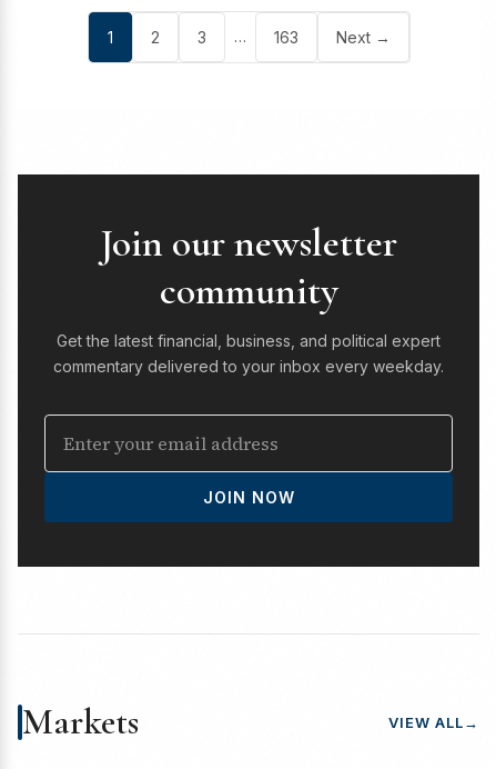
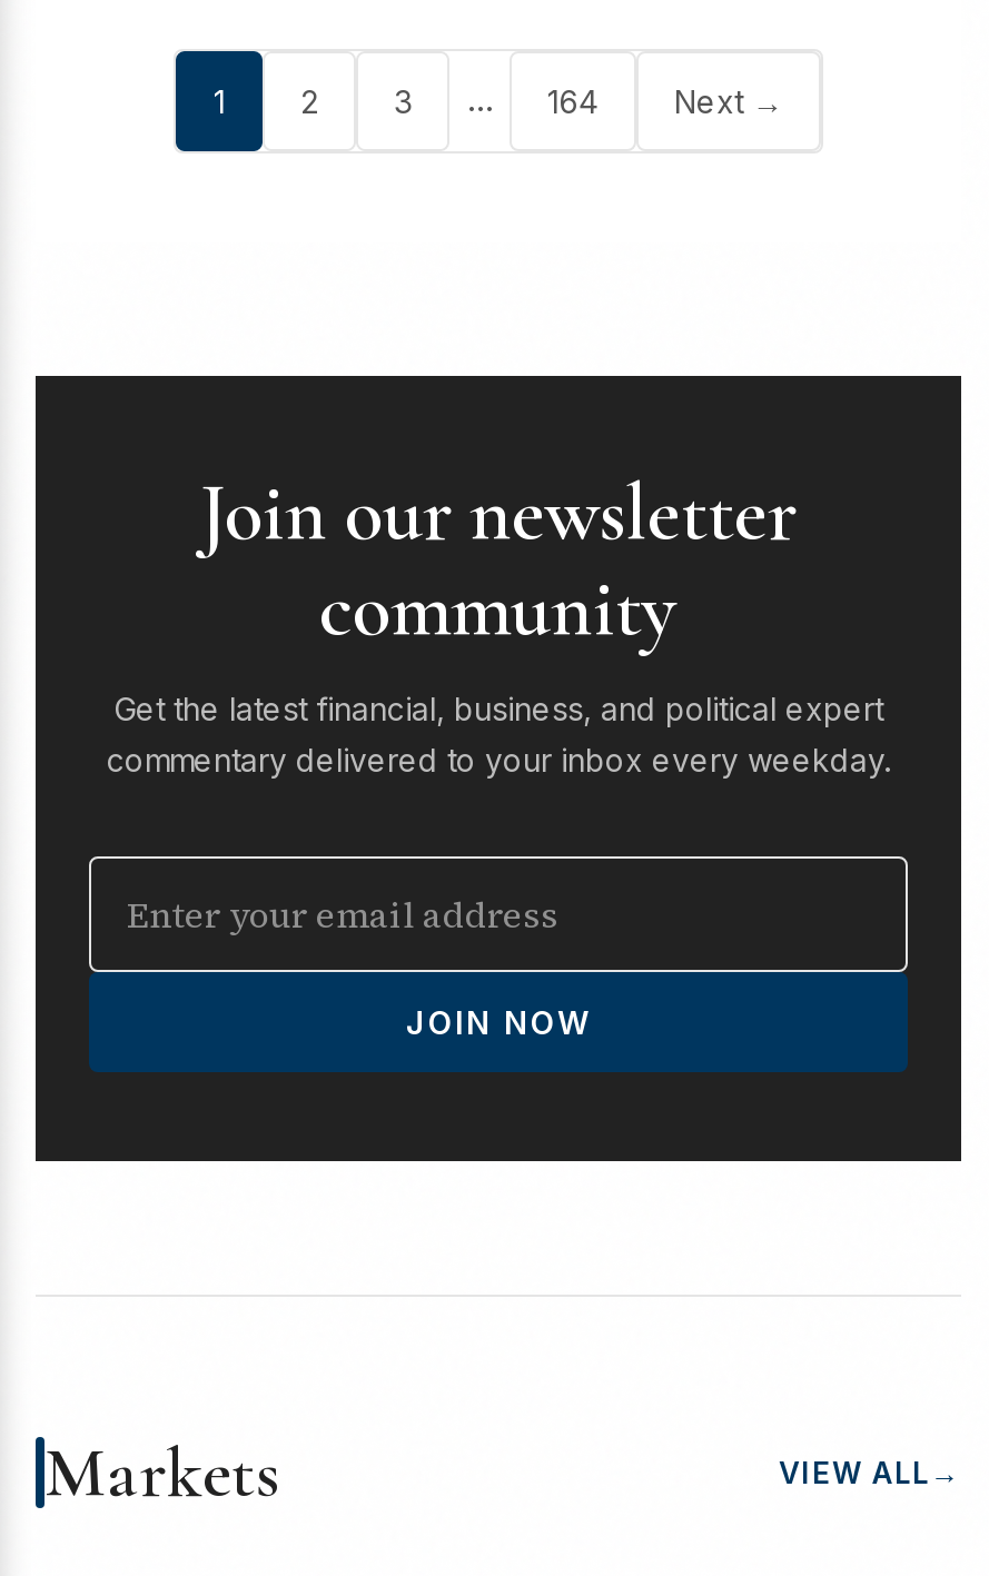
[274,28,298,47] 163 -> [547,83,599,120] 164

